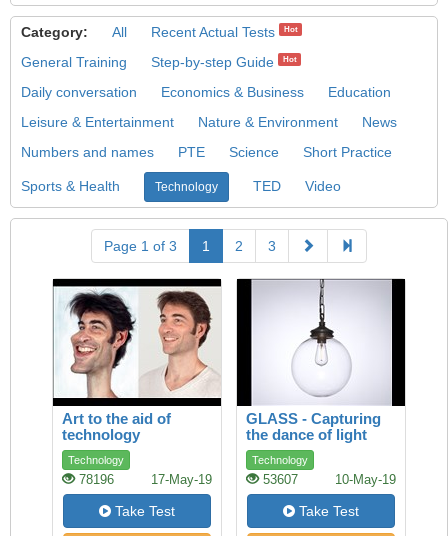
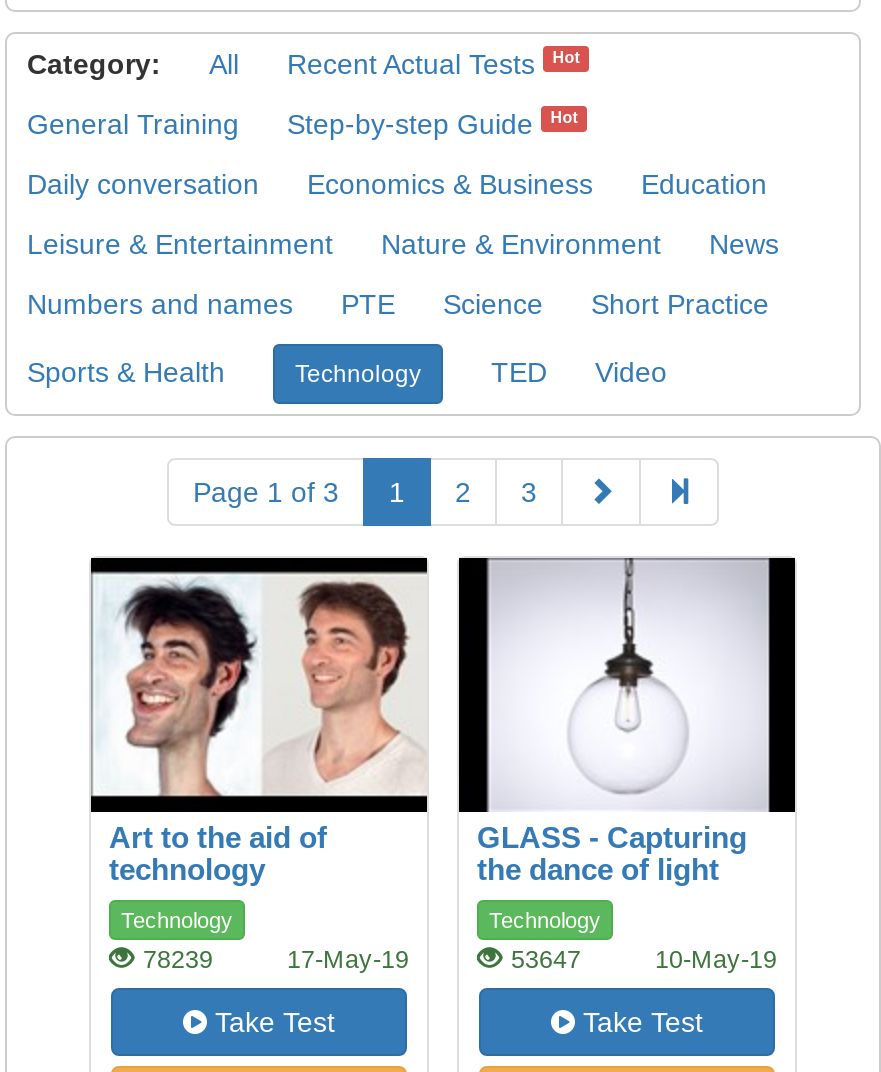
[75,473,114,487] 78196 -> [135,946,213,974] 78239
[259,473,298,487] 53607 -> [503,946,581,974] 53647

